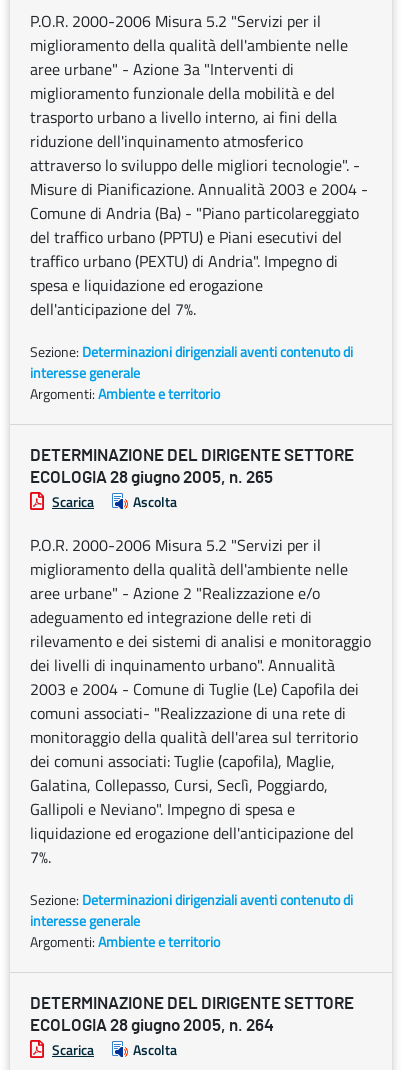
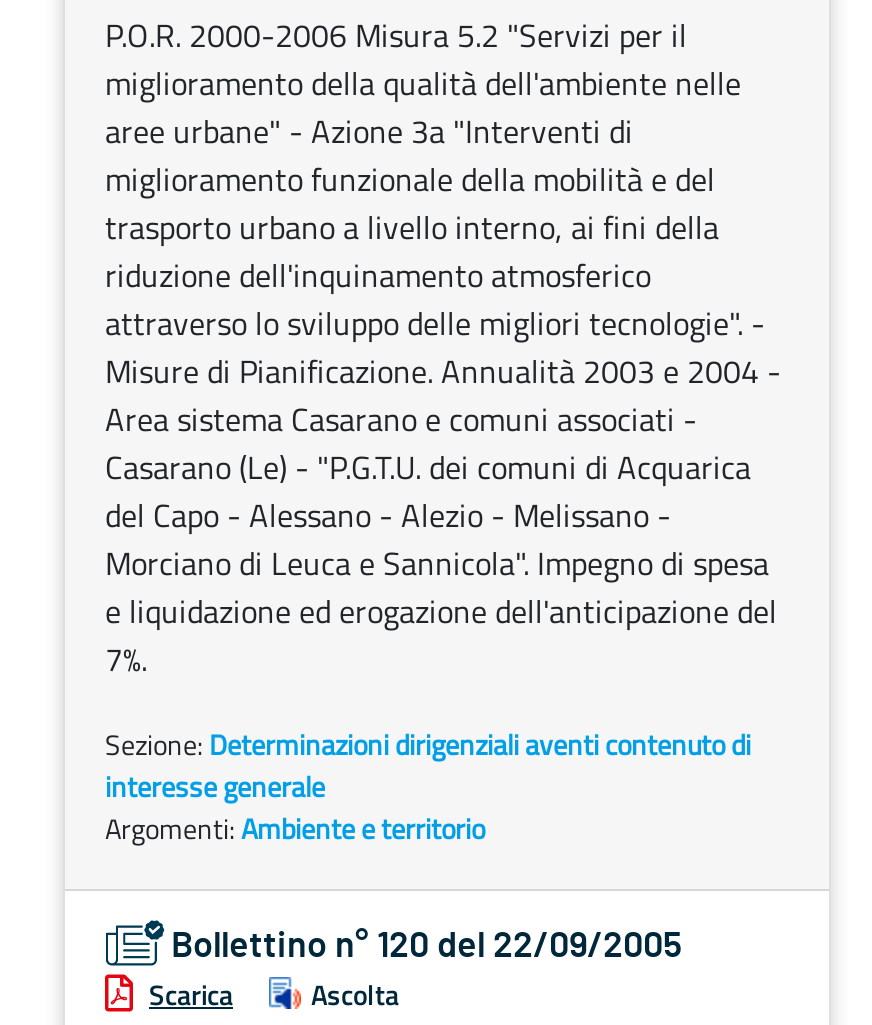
[30,201,371,845] Comune di Andria (Ba) - "Piano particolareggiato | del traffico urbano (PPTU) e Piani esecutivi del | traffico urbano (PEXTU) di Andria". Impegno di | spesa e liquidazione ed erogazione | dell'anticipazione del 7%. | Sezione: Determinazioni dirigenziali aventi contenuto di | interesse generale | Argomenti: Ambiente e territorio | DETERMINAZIONE DEL DIRIGENTE SETTORE | ECOLOGIA 28 giugno 2005, n. 265 | Scarica | Ascolta | P.O.R. 2000-2006 Misura 5.2 "Servizi per il | miglioramento della qualità dell'ambiente nelle | aree urbane" - Azione 2 "Realizzazione e/o | adeguamento ed integrazione delle reti di | rilevamento e dei sistemi di analisi e monitoraggio | dei livelli di inquinamento urbano". Annualità | 2003 e 2004 - Comune di Tuglie (Le) Capofila dei | comuni associati- "Realizzazione di una rete di | monitoraggio della qualità dell'area sul territorio | dei comuni associati: Tuglie (capofila), Maglie, | Galatina, Collepasso, Cursi, Seclì, Poggiardo, | Gallipoli e Neviano". Impegno di spesa e | liquidazione ed erogazione dell'anticipazione del -> [105,395,777,635] Area sistema Casarano e comuni associati - | Casarano (Le) - "P.G.T.U. dei comuni di Acquarica | del Capo - Alessano - Alezio - Melissano - | Morciano di Leuca e Sannicola". Impegno di spesa | e liquidazione ed erogazione dell'anticipazione del
[30,995,354,1034] DETERMINAZIONE DEL DIRIGENTE SETTORE | ECOLOGIA 28 giugno 2005, n. 264 -> [171,929,683,965] Bollettino n° 120 del 22/09/2005

